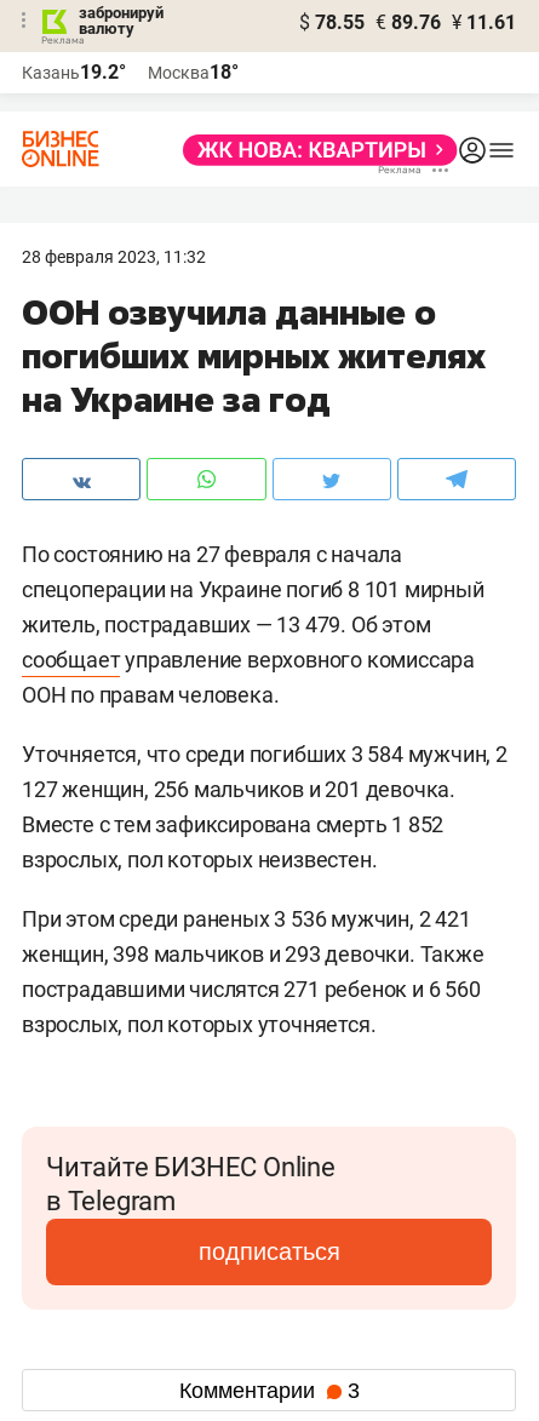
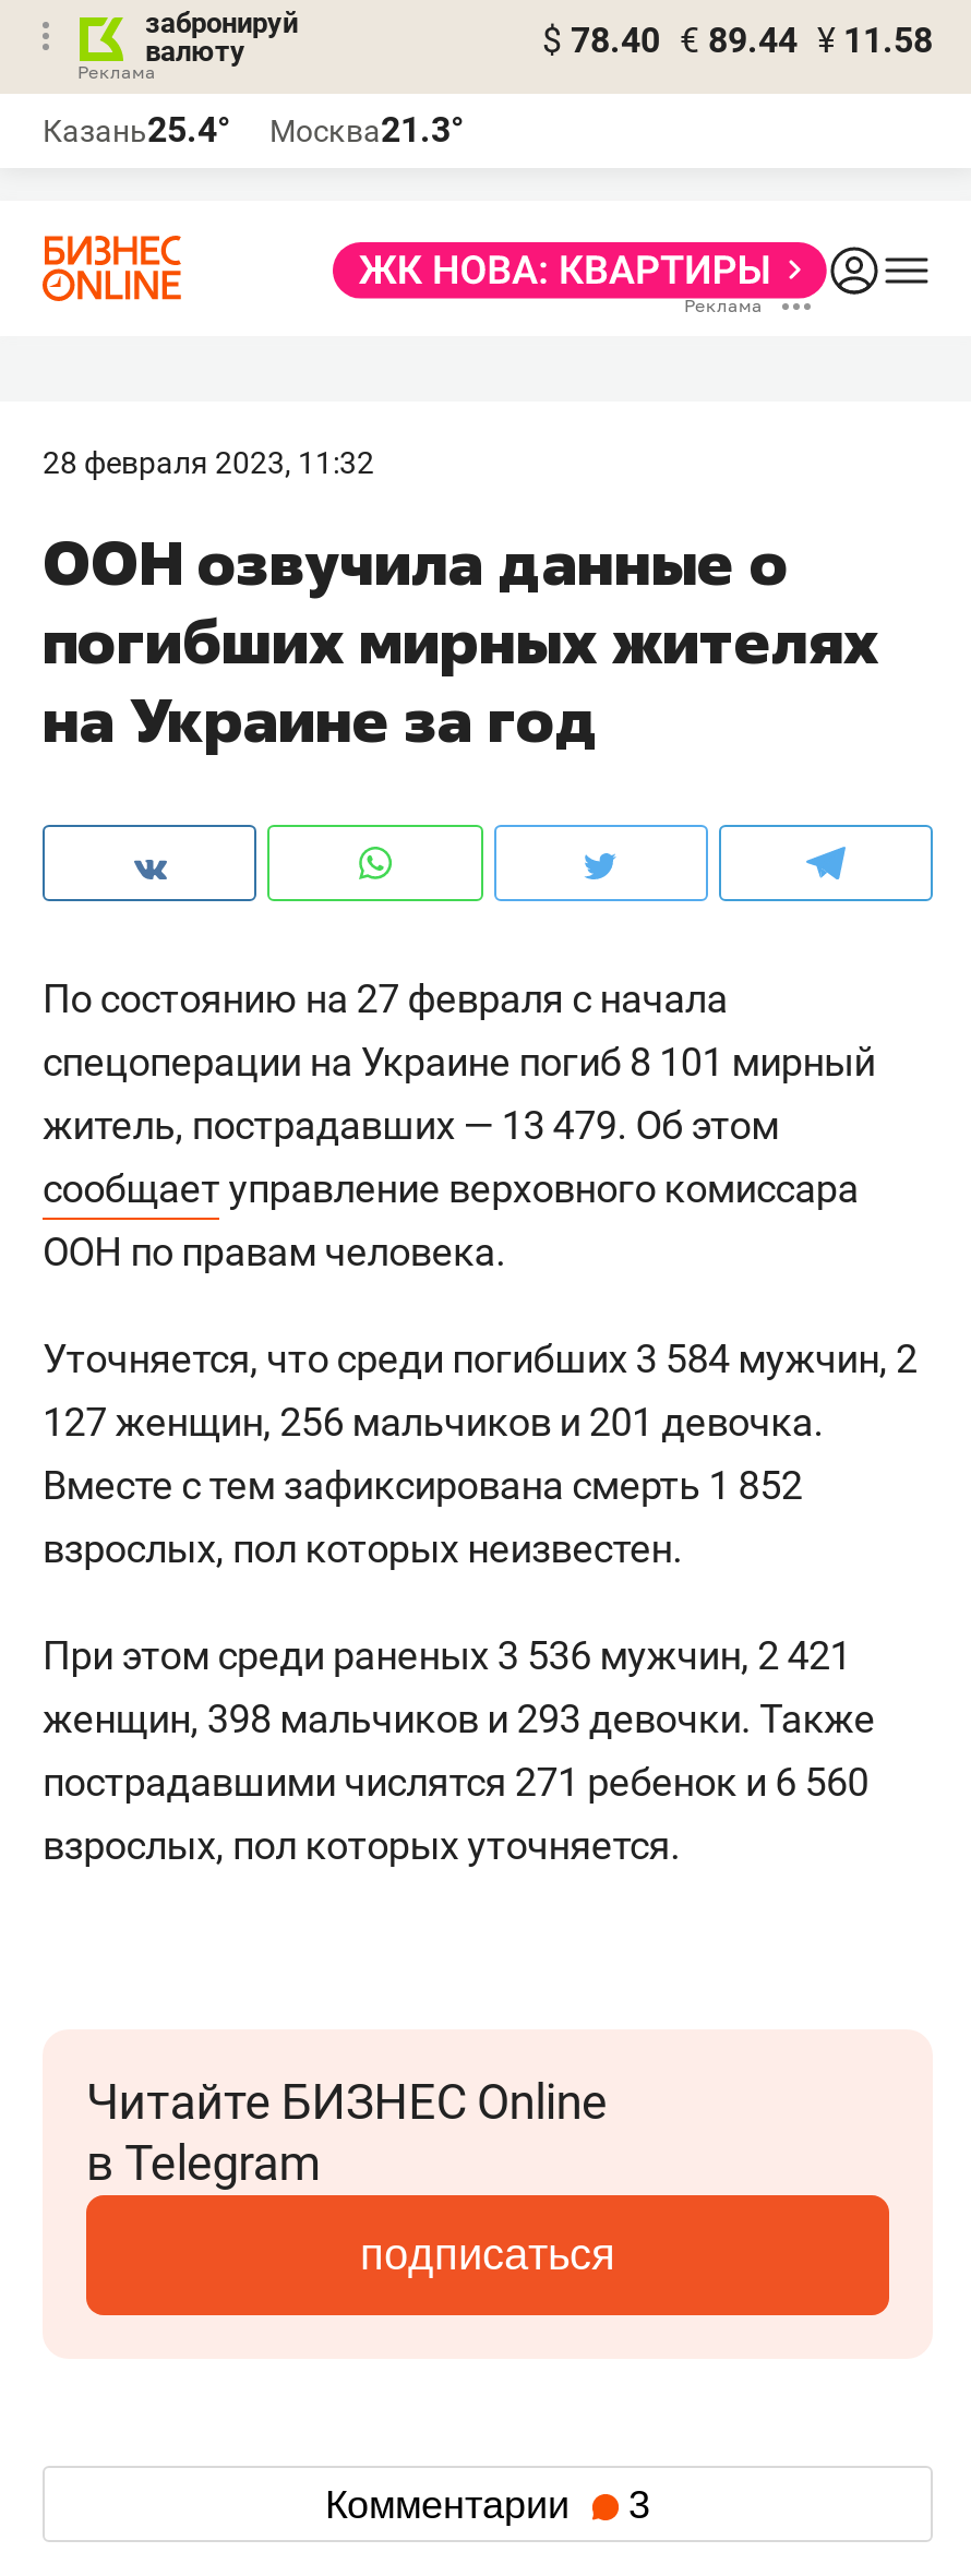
[299,11,516,34] $ 78.55 € 89.76 ¥ 11.61 -> [542,20,933,61] $ 78.40 € 89.44 ¥ 11.58
[22,61,126,84] Казань19.2° -> [43,109,230,151] Казань25.4°
[148,61,239,84] Москва18° -> [269,109,464,151] Москва21.3°

